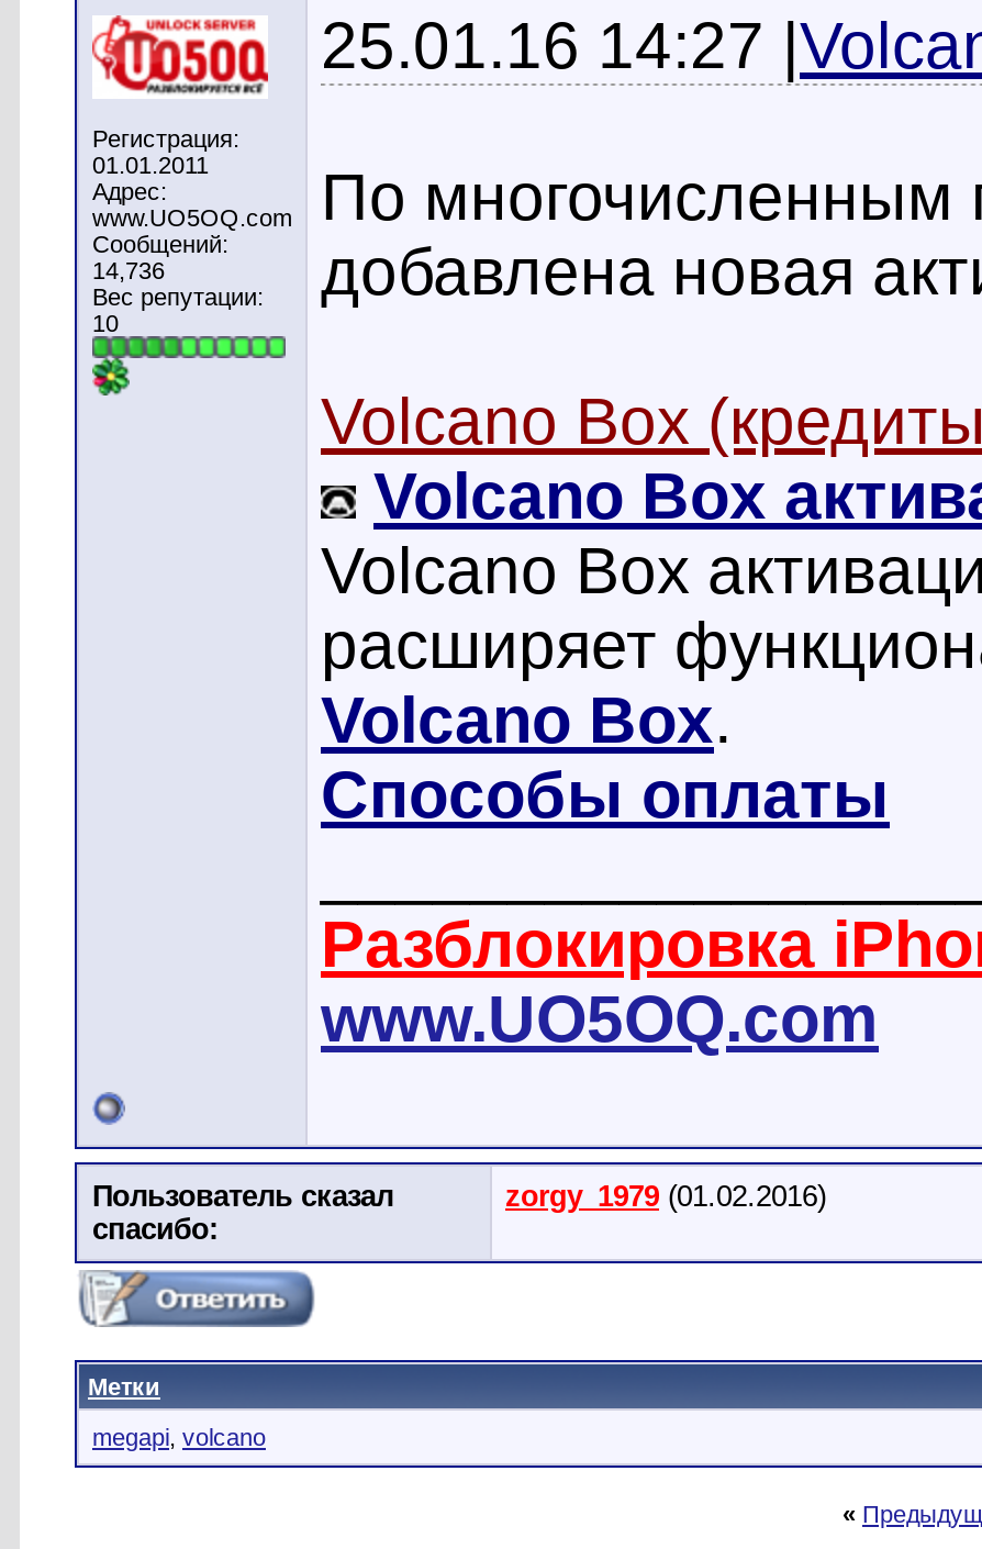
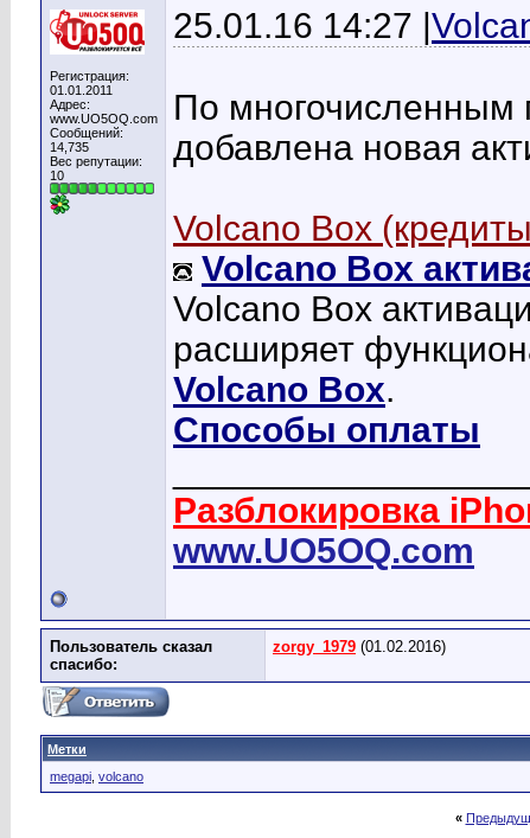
[92,257,165,283] 14,736 -> [50,140,89,154] 14,735

